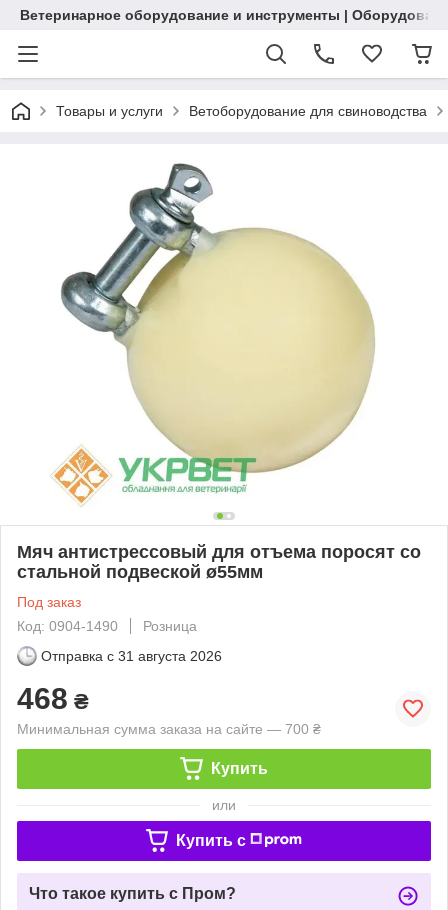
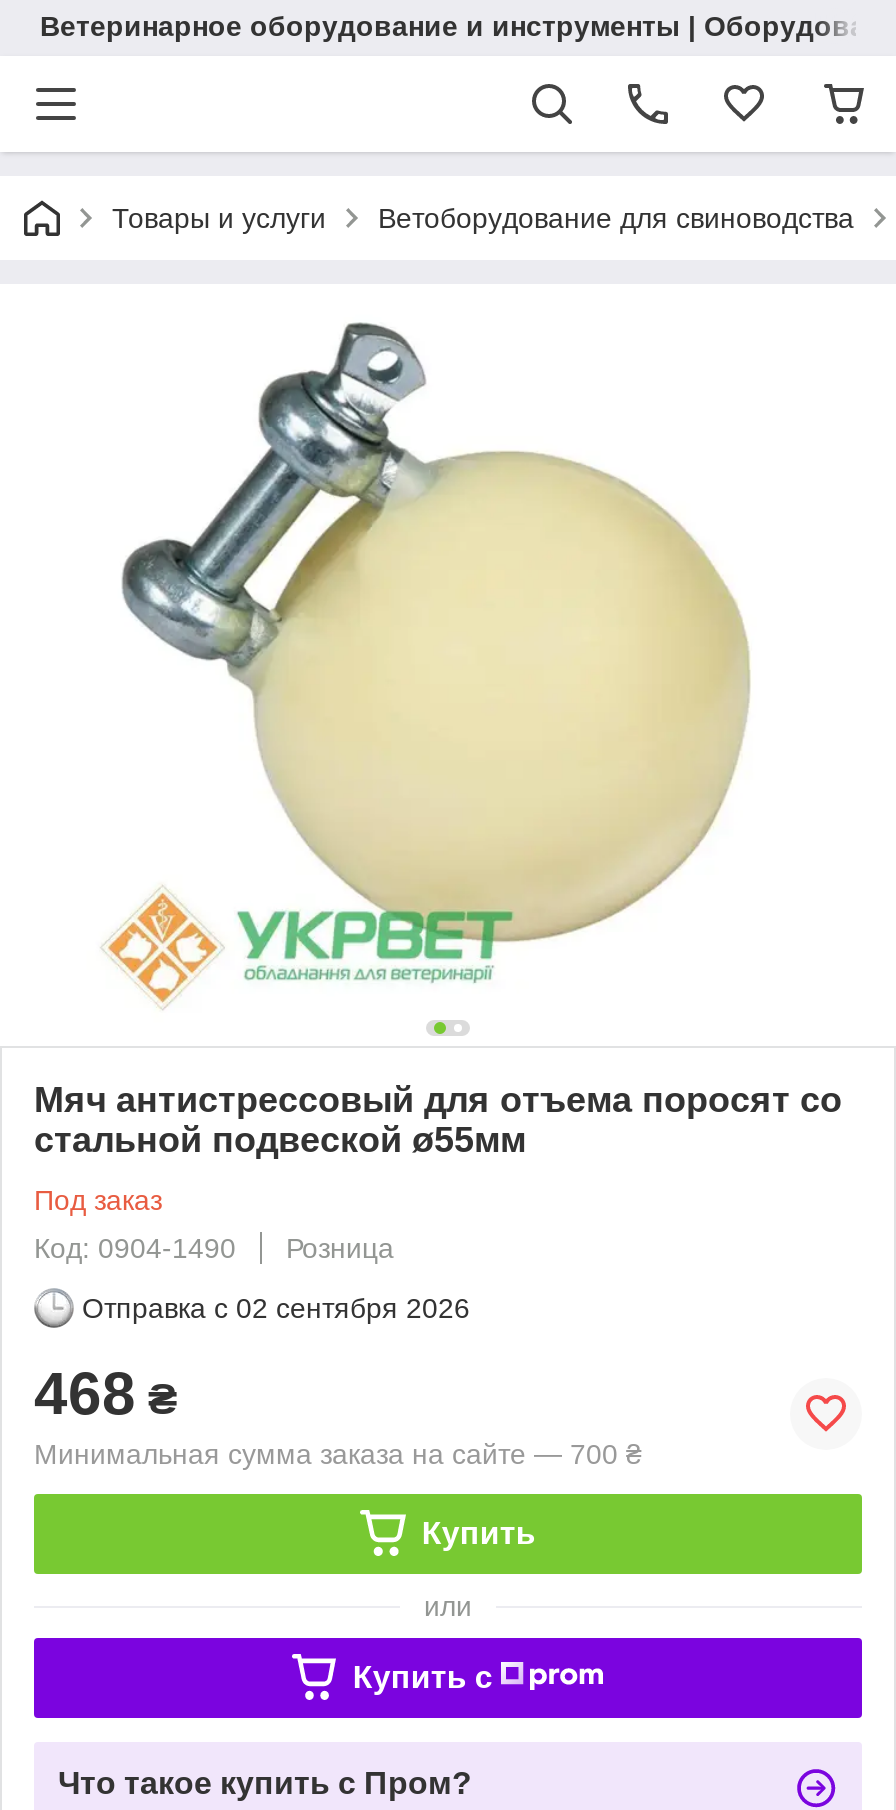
[41,648,222,664] Отправка с 31 августа 2026 -> [82,1292,470,1324] Отправка с 02 сентября 2026

